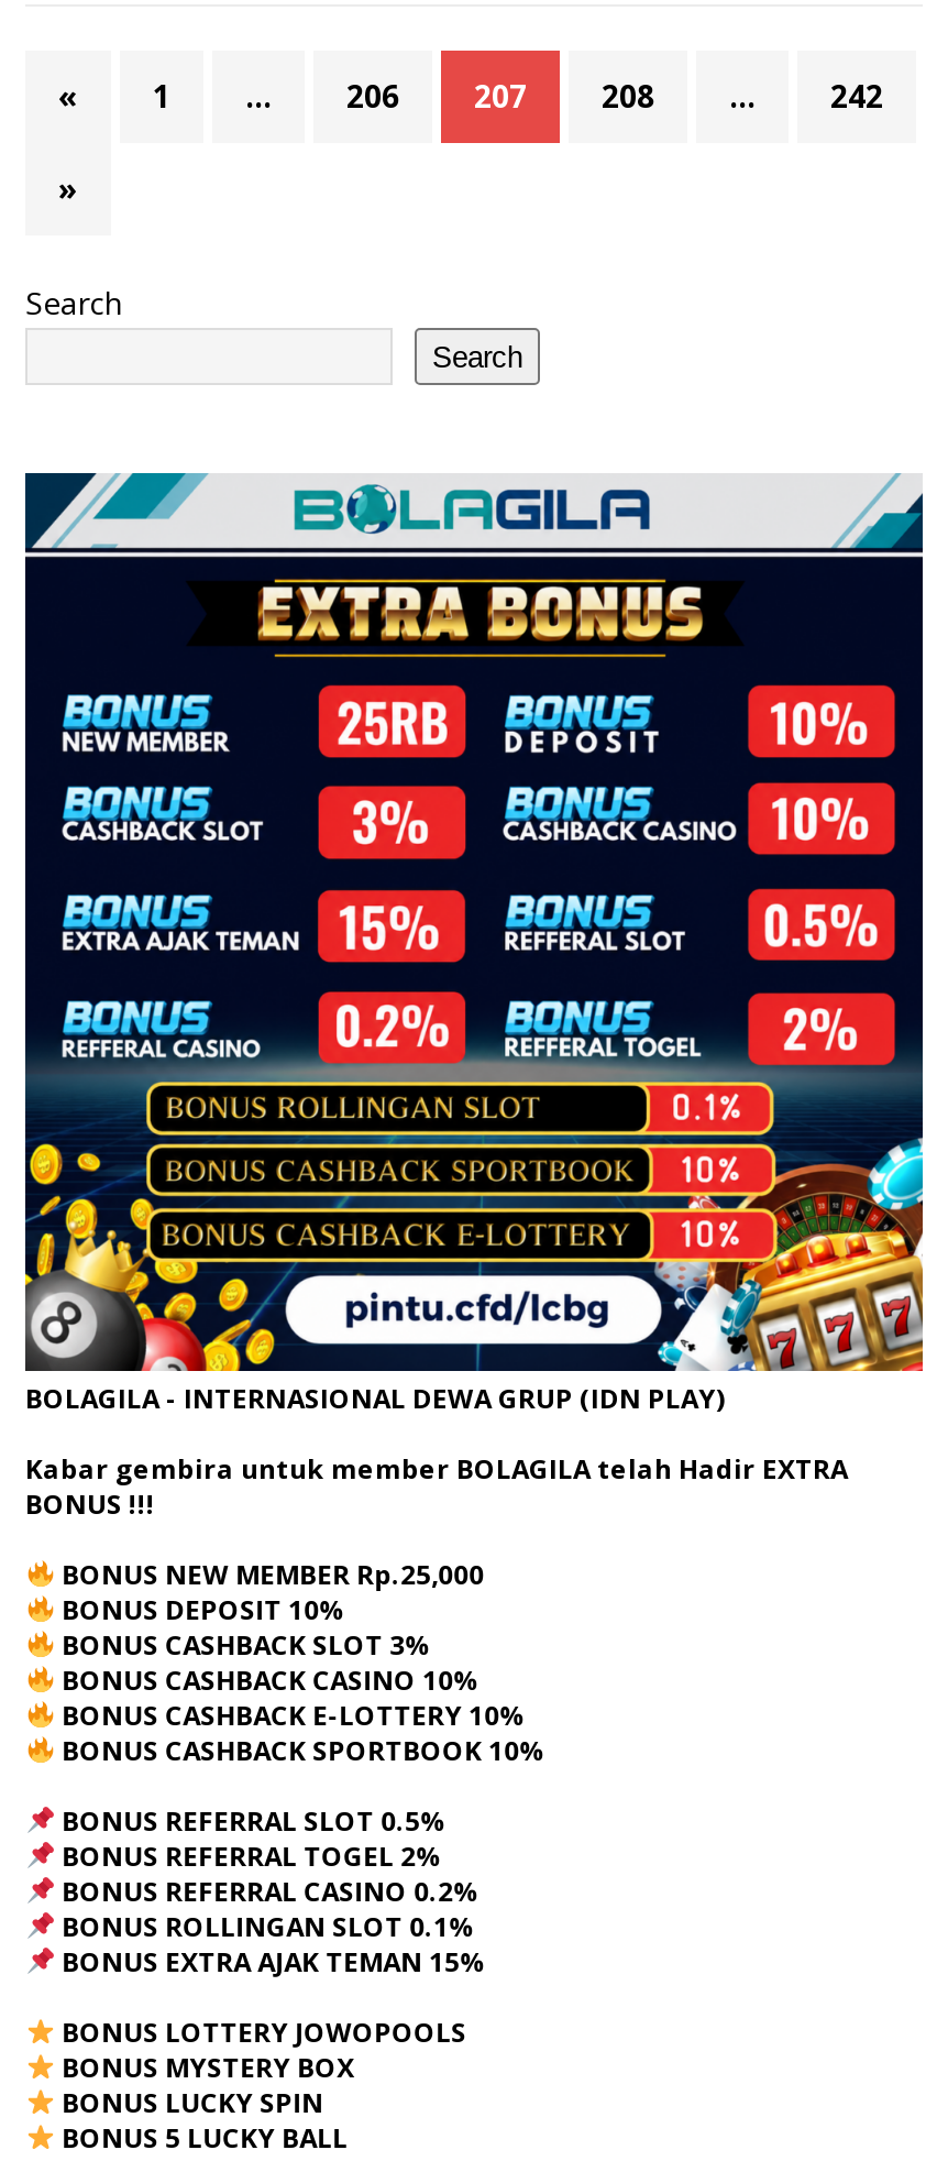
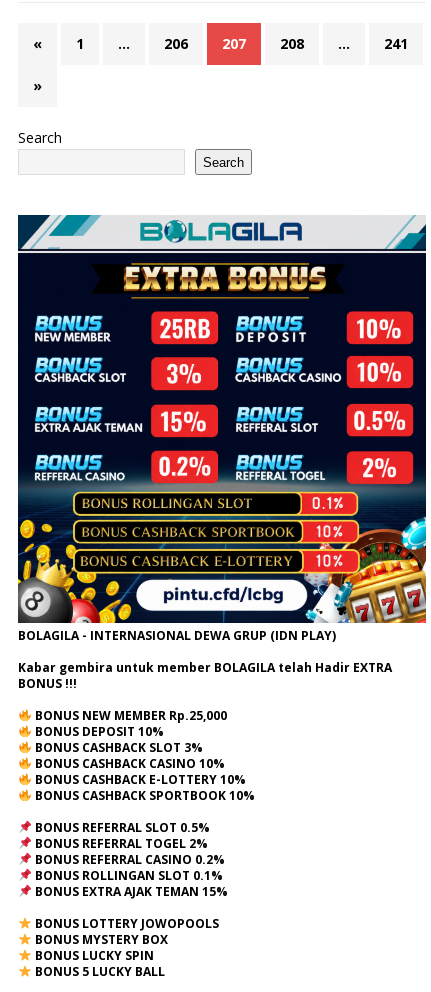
[830,75,883,117] 242 -> [384,34,408,53] 241

